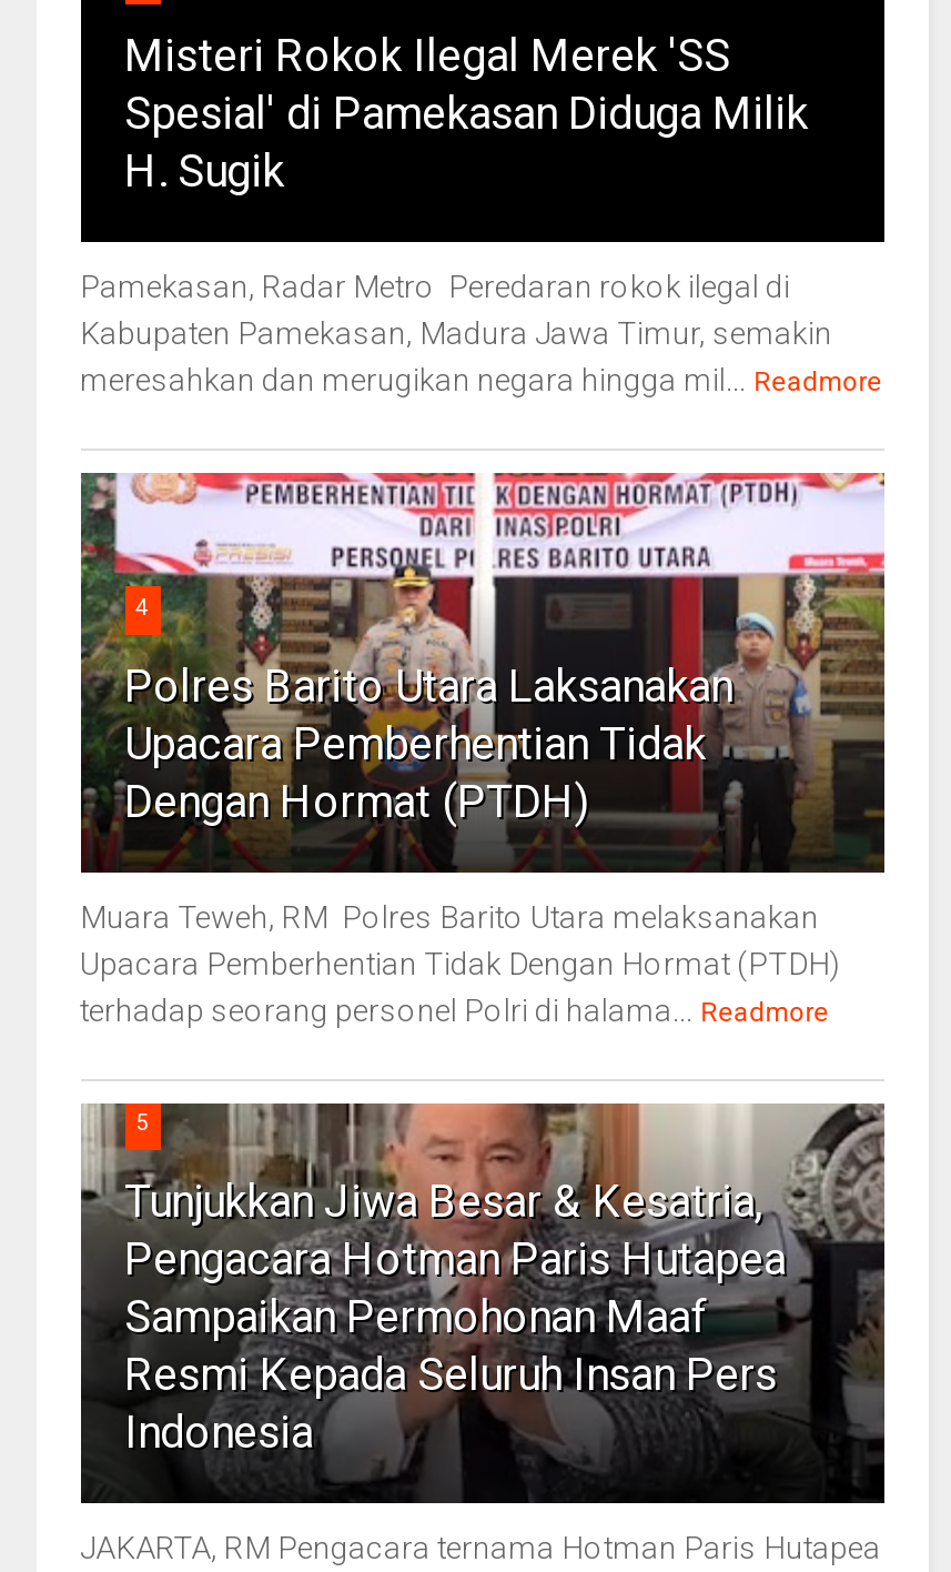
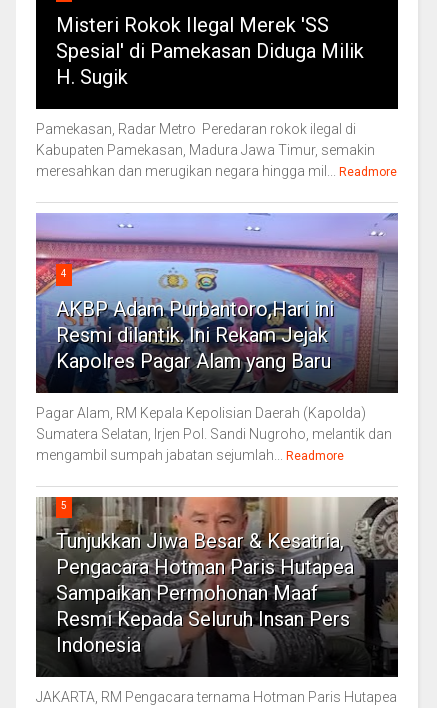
[79,471,887,870] [image] | Polres Barito Utara Laksanakan | Upacara Pemberhentian Tidak | Dengan Hormat (PTDH) -> [35,212,399,392] [image] | AKBP Adam Purbantoro,Hari ini | Resmi dilantik. Ini Rekam Jejak | Kapolres Pagar Alam yang Baru
[80,898,841,1027] Muara Teweh, RM Polres Barito Utara melaksanakan | Upacara Pemberhentian Tidak Dengan Hormat (PTDH) | terhadap seorang personel Polri di halama... Readmore -> [35,405,391,463] Pagar Alam, RM Kepala Kepolisian Daerah (Kapolda) | Sumatera Selatan, Irjen Pol. Sandi Nugroho, melantik dan | mengambil sumpah jabatan sejumlah... Readmore

